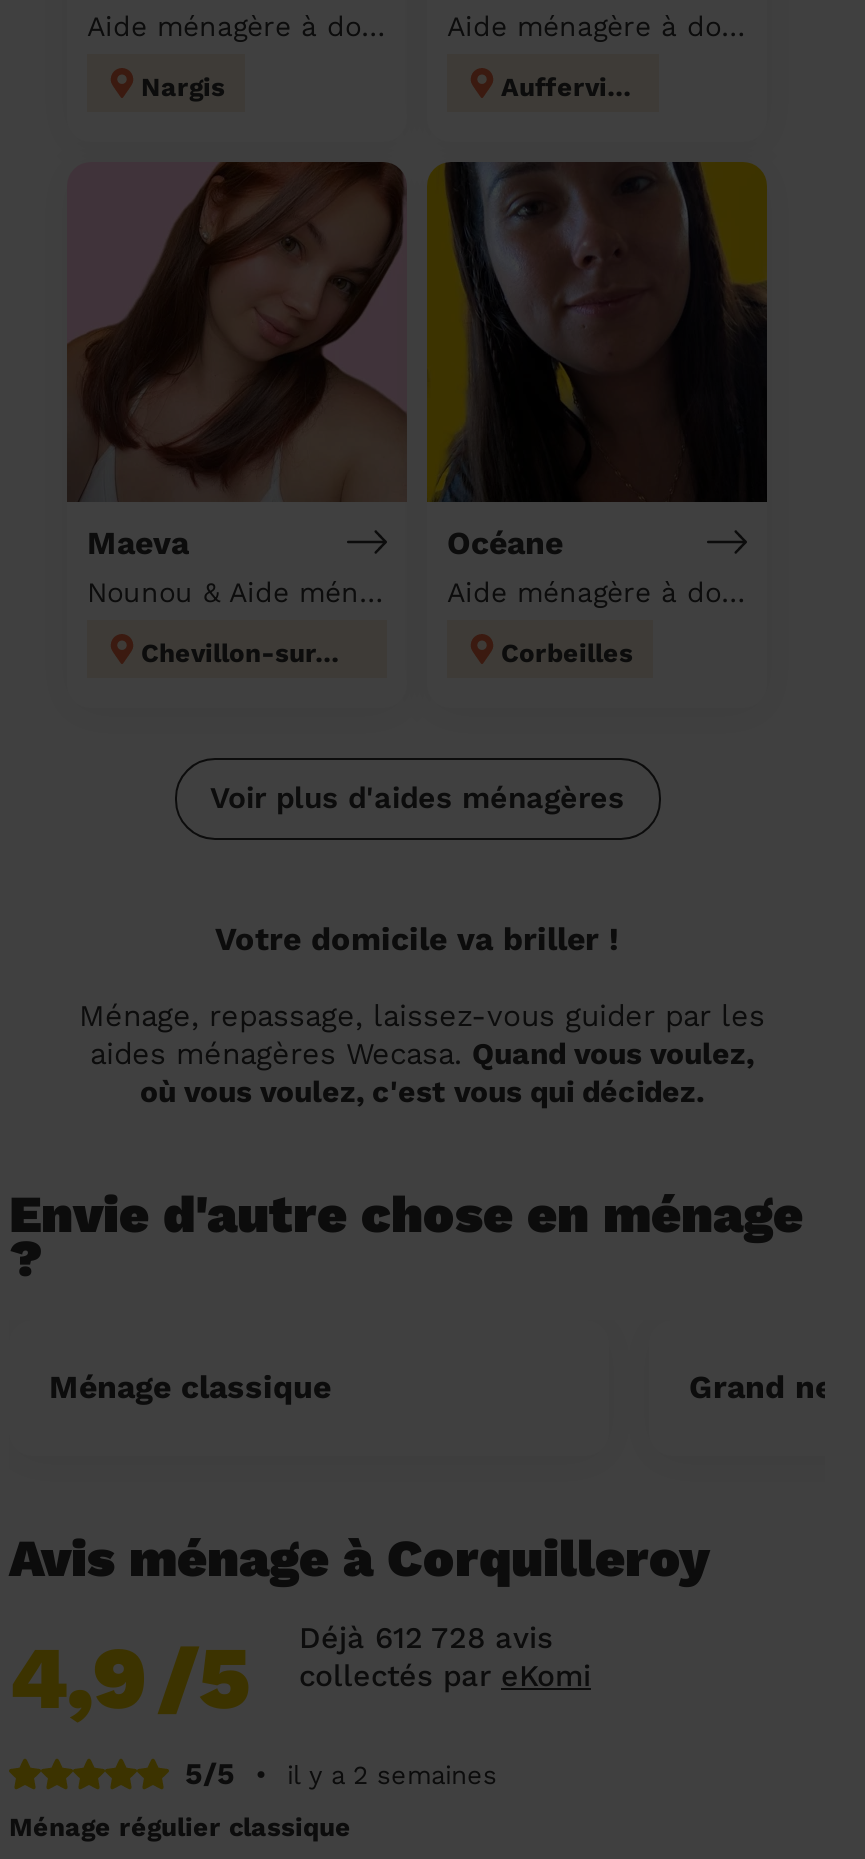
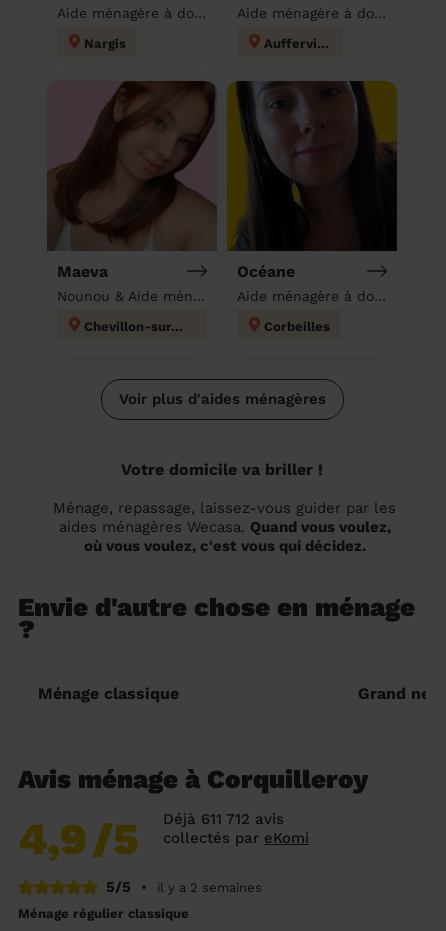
[299,1619,553,1655] Déjà 612 728 avis -> [163,810,284,828] Déjà 611 712 avis

